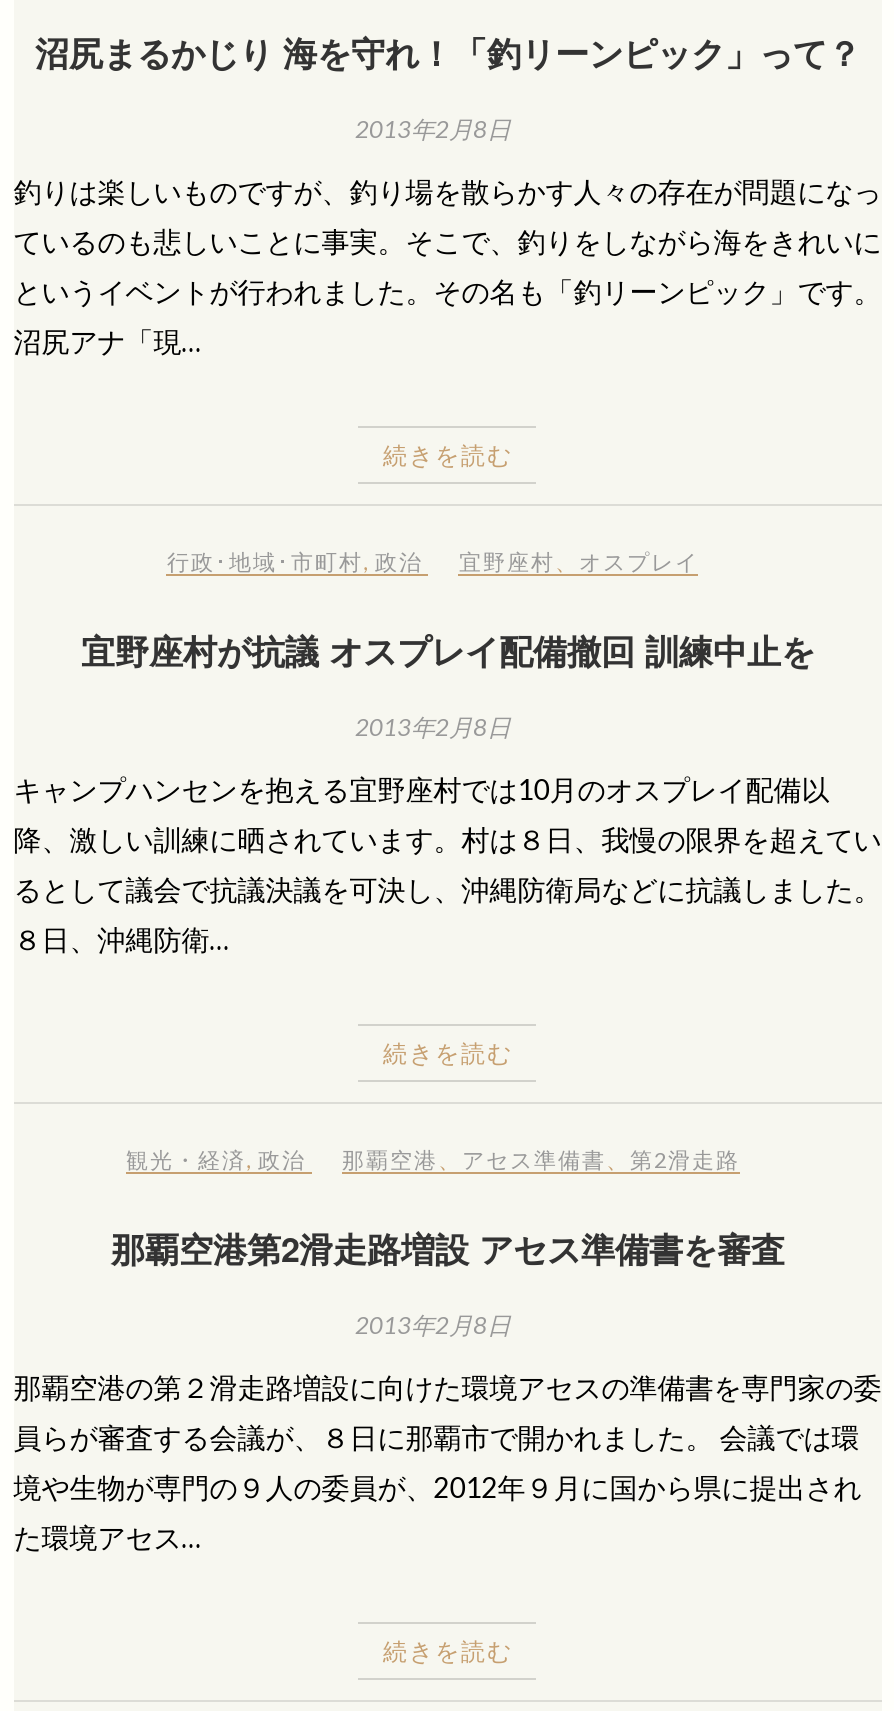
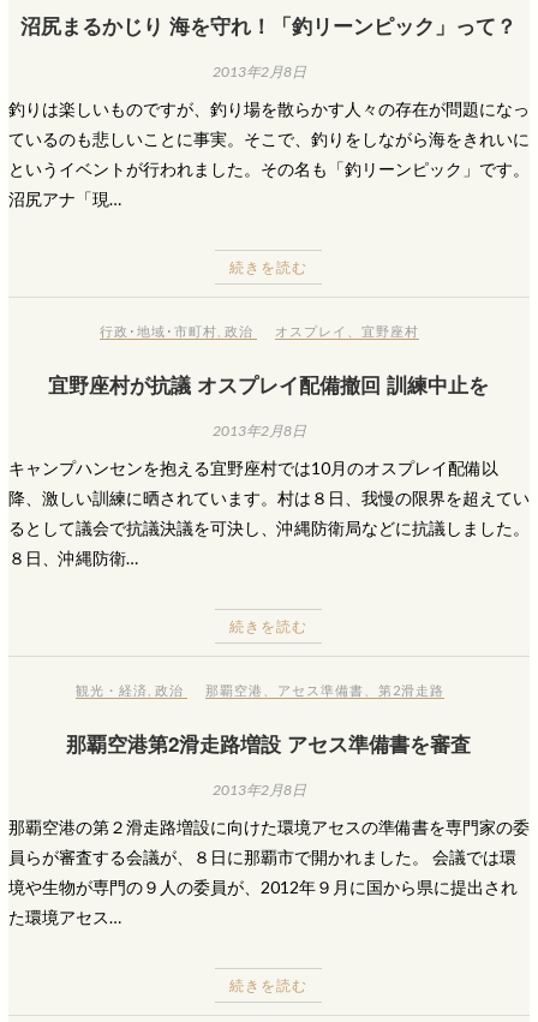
[459,548,699,574] 宜野座村、オスプレイ -> [276,323,420,339] オスプレイ、宜野座村

